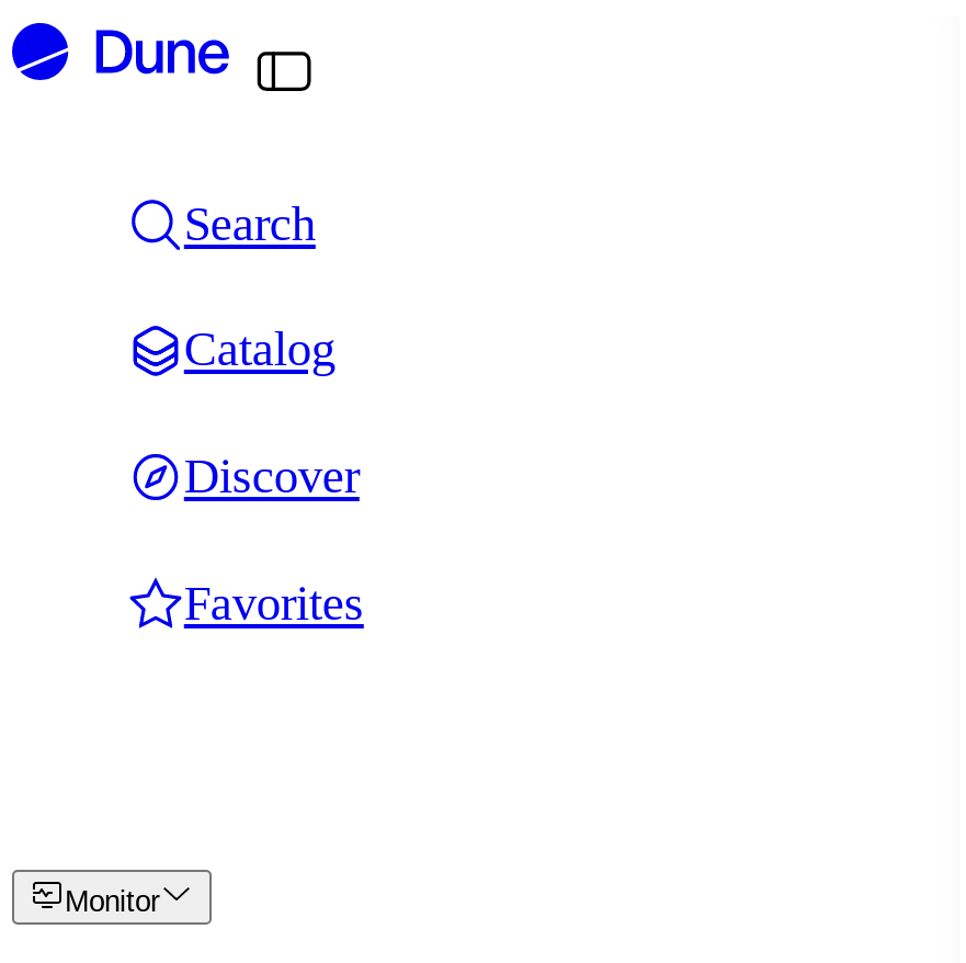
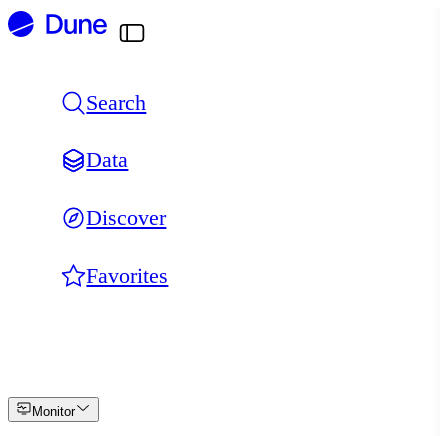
[184,322,335,377] Catalog -> [86,147,128,172] Data

